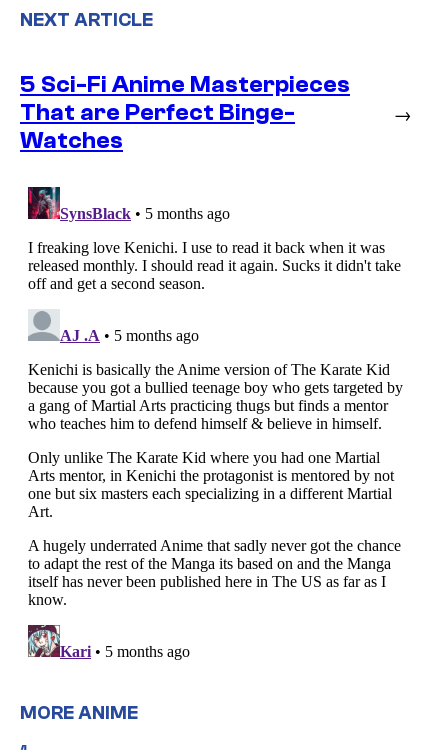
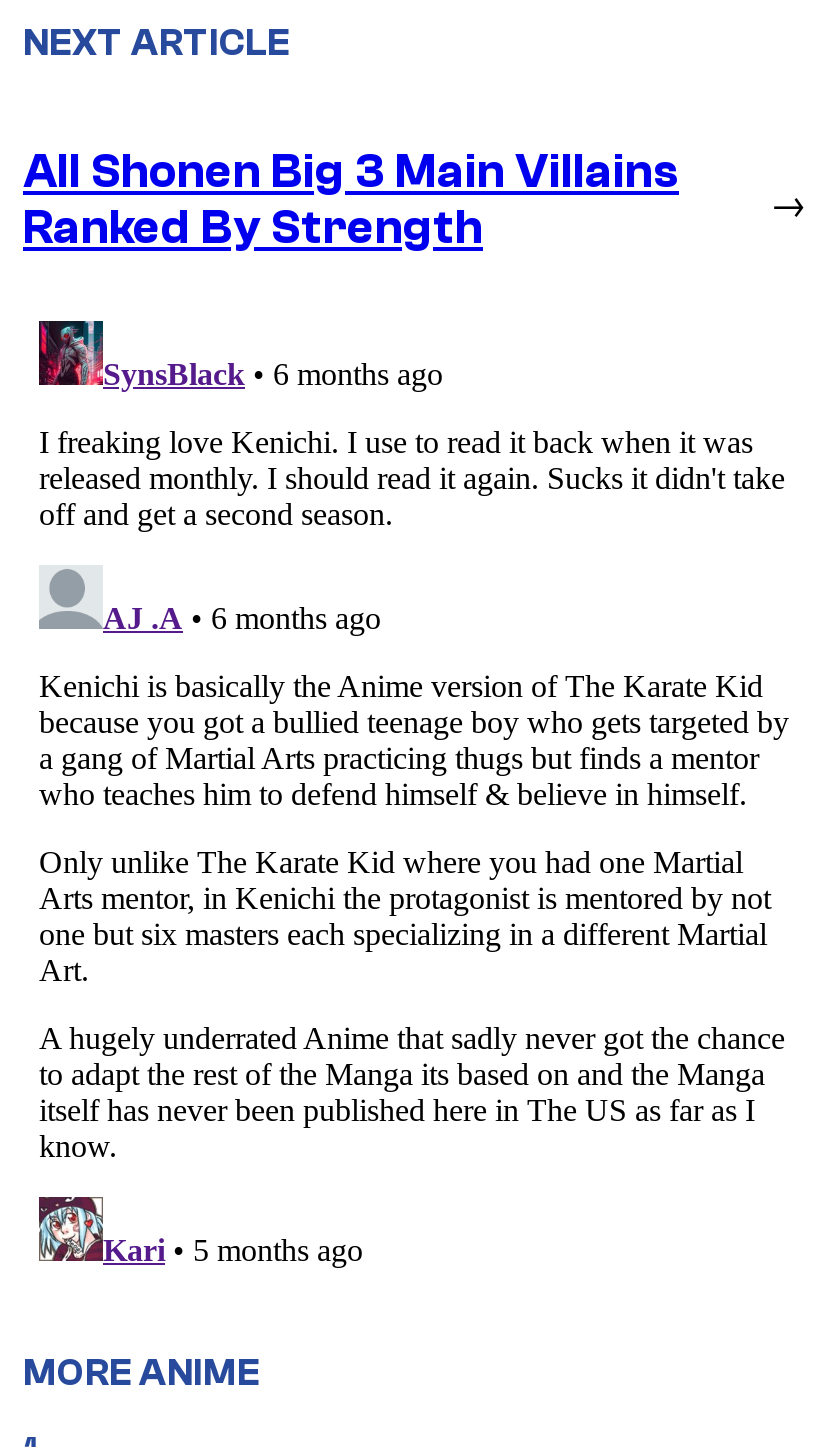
[20,71,350,154] 5 Sci-Fi Anime Masterpieces | That are Perfect Binge- | Watches -> [23,145,679,255] All Shonen Big 3 Main Villains | Ranked By Strength

